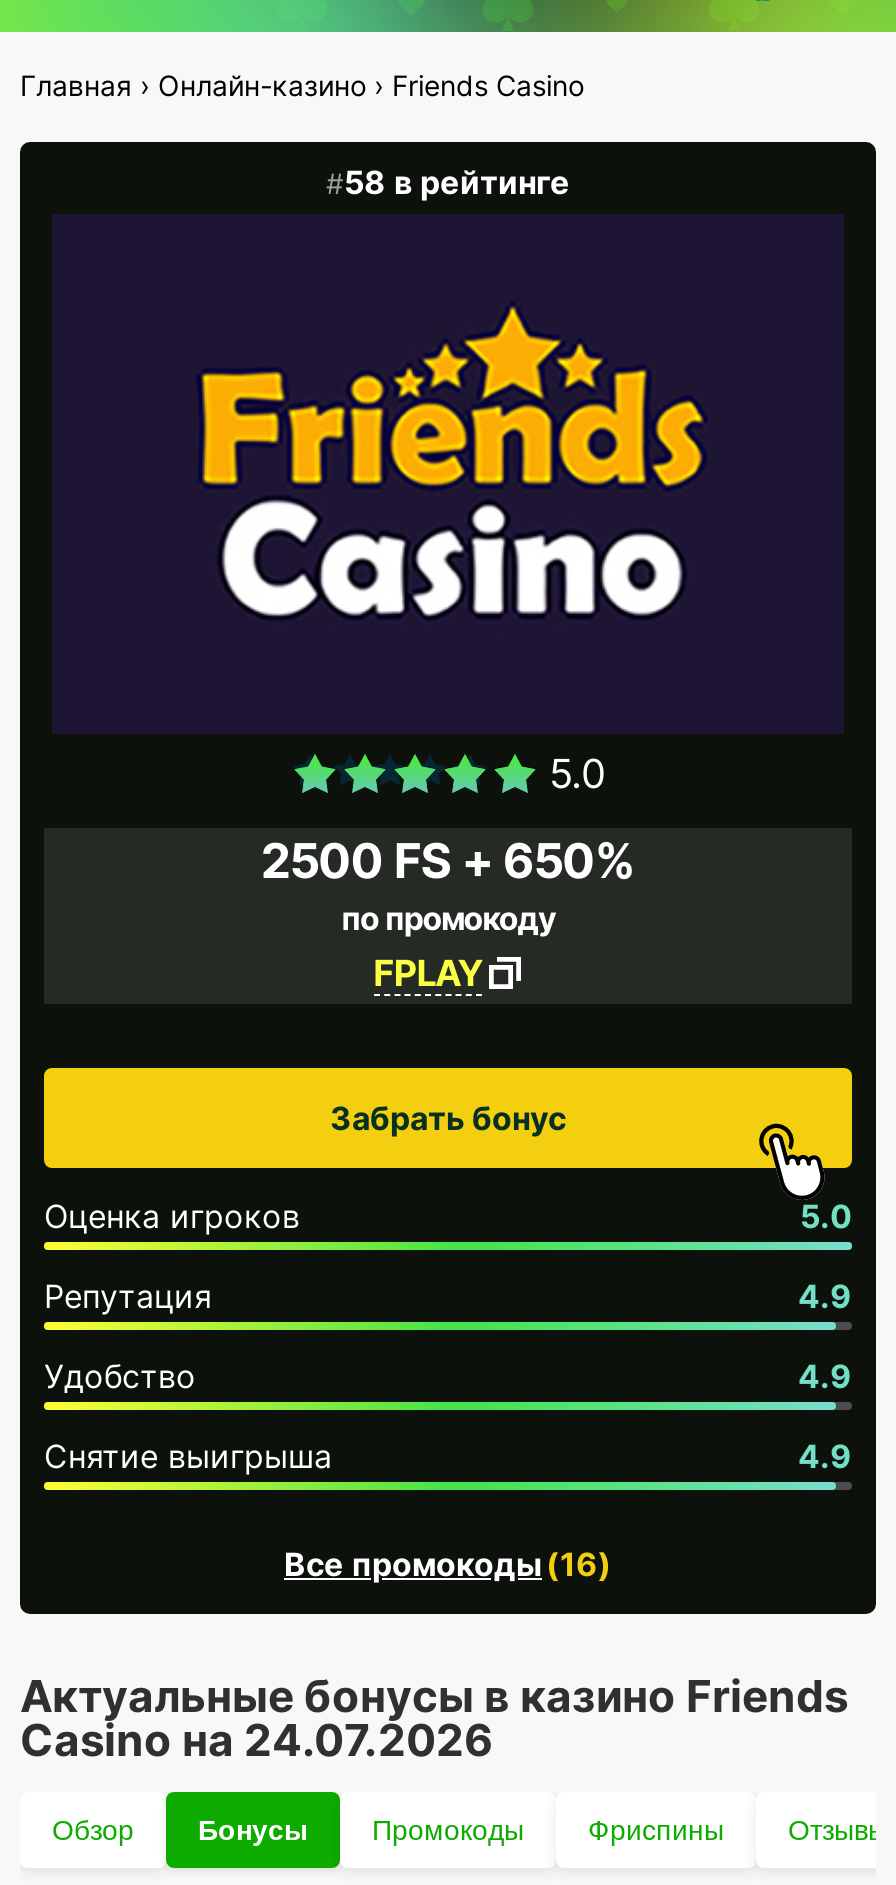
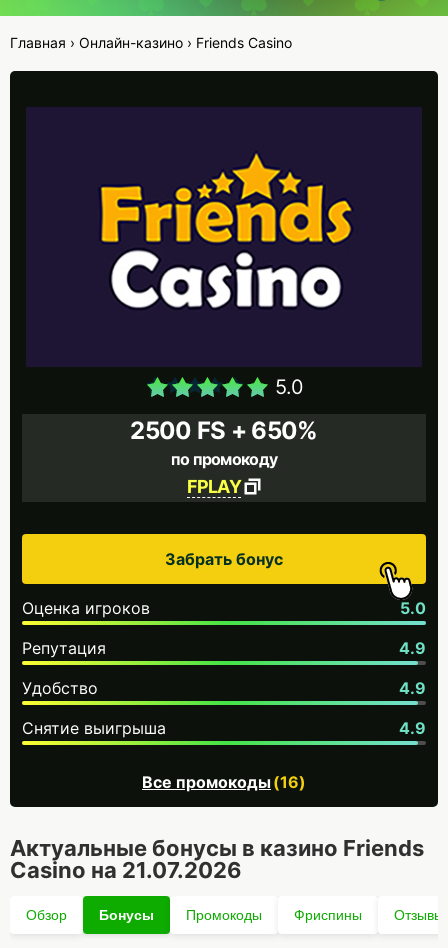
[344,163,570,203] 58 в рейтинге -> none
[20,1715,494,1767] Casino на 24.07.2026 -> [10,857,242,883] Casino на 21.07.2026

